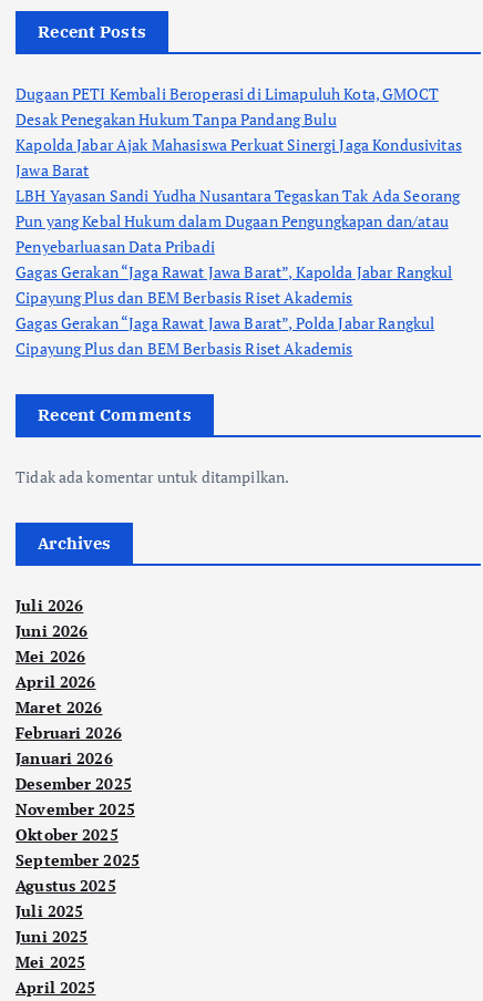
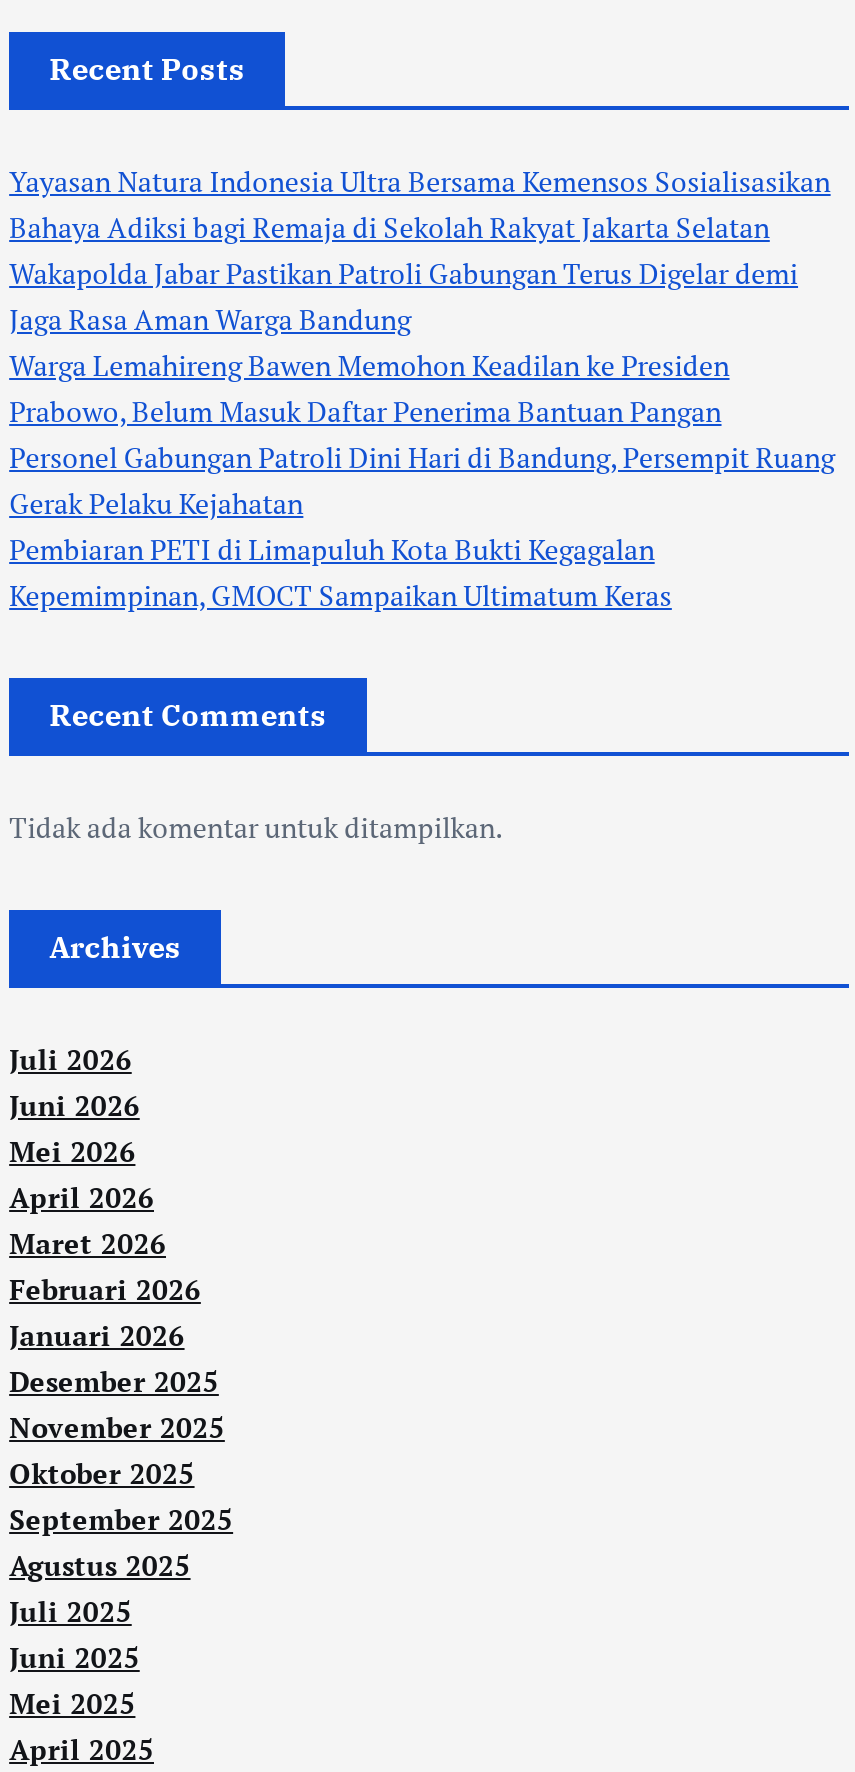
[16,84,462,359] Dugaan PETI Kembali Beroperasi di Limapuluh Kota, GMOCT | Desak Penegakan Hukum Tanpa Pandang Bulu | Kapolda Jabar Ajak Mahasiswa Perkuat Sinergi Jaga Kondusivitas | Jawa Barat | LBH Yayasan Sandi Yudha Nusantara Tegaskan Tak Ada Seorang | Pun yang Kebal Hukum dalam Dugaan Pengungkapan dan/atau | Penyebarluasan Data Pribadi | Gagas Gerakan “Jaga Rawat Jawa Barat”, Kapolda Jabar Rangkul | Cipayung Plus dan BEM Berbasis Riset Akademis | Gagas Gerakan “Jaga Rawat Jawa Barat”, Polda Jabar Rangkul | Cipayung Plus dan BEM Berbasis Riset Akademis -> [9,161,835,613] Yayasan Natura Indonesia Ultra Bersama Kemensos Sosialisasikan | Bahaya Adiksi bagi Remaja di Sekolah Rakyat Jakarta Selatan | Wakapolda Jabar Pastikan Patroli Gabungan Terus Digelar demi | Jaga Rasa Aman Warga Bandung | Warga Lemahireng Bawen Memohon Keadilan ke Presiden | Prabowo, Belum Masuk Daftar Penerima Bantuan Pangan | Personel Gabungan Patroli Dini Hari di Bandung, Persempit Ruang | Gerak Pelaku Kejahatan | Pembiaran PETI di Limapuluh Kota Bukti Kegagalan | Kepemimpinan, GMOCT Sampaikan Ultimatum Keras

